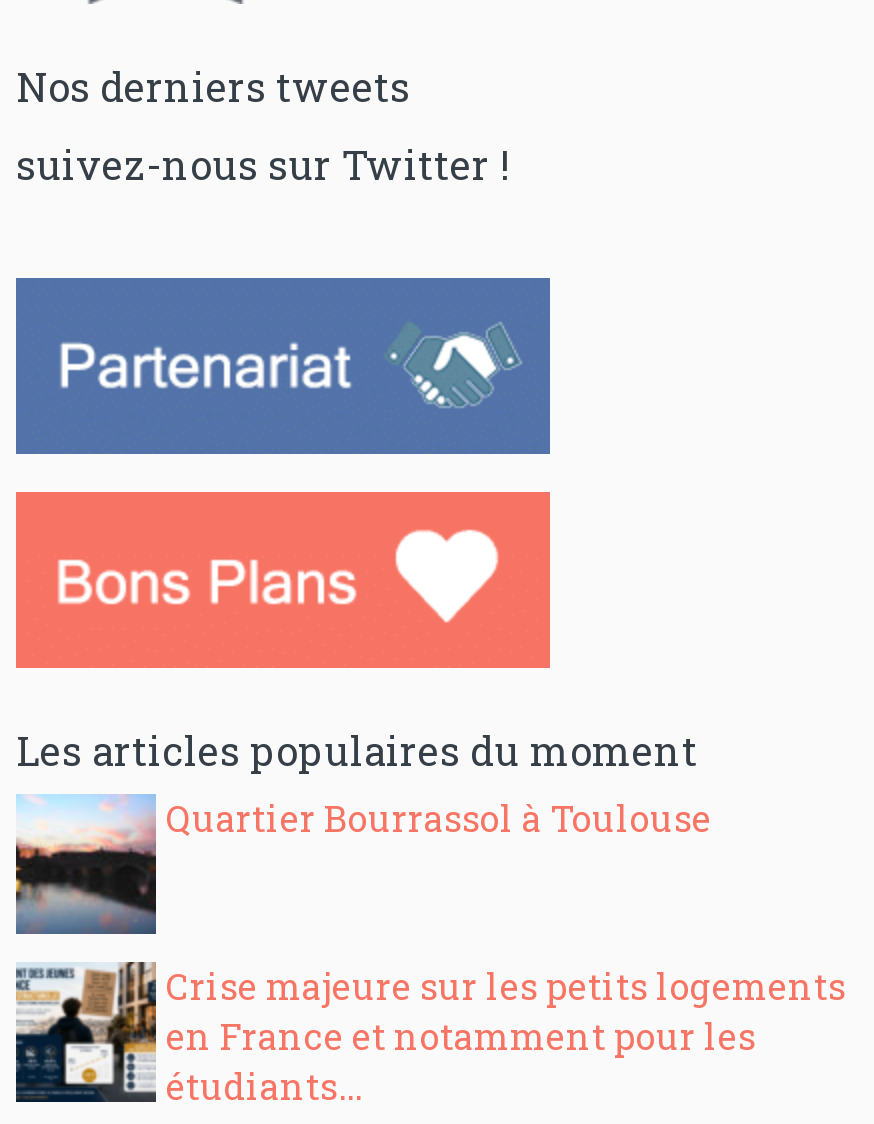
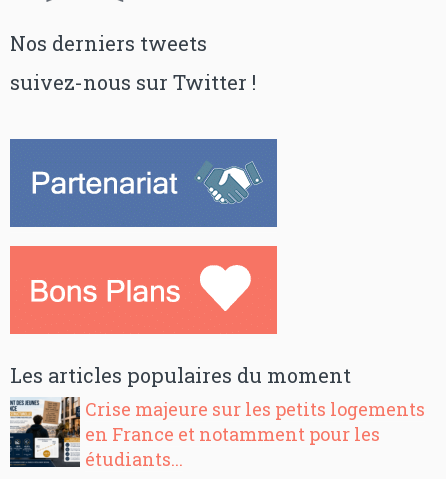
[14,792,712,936] [image] | Quartier Bourrassol à Toulouse -> none

